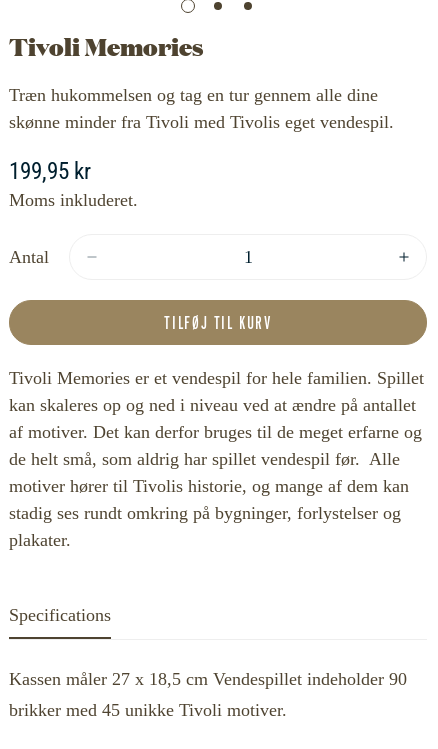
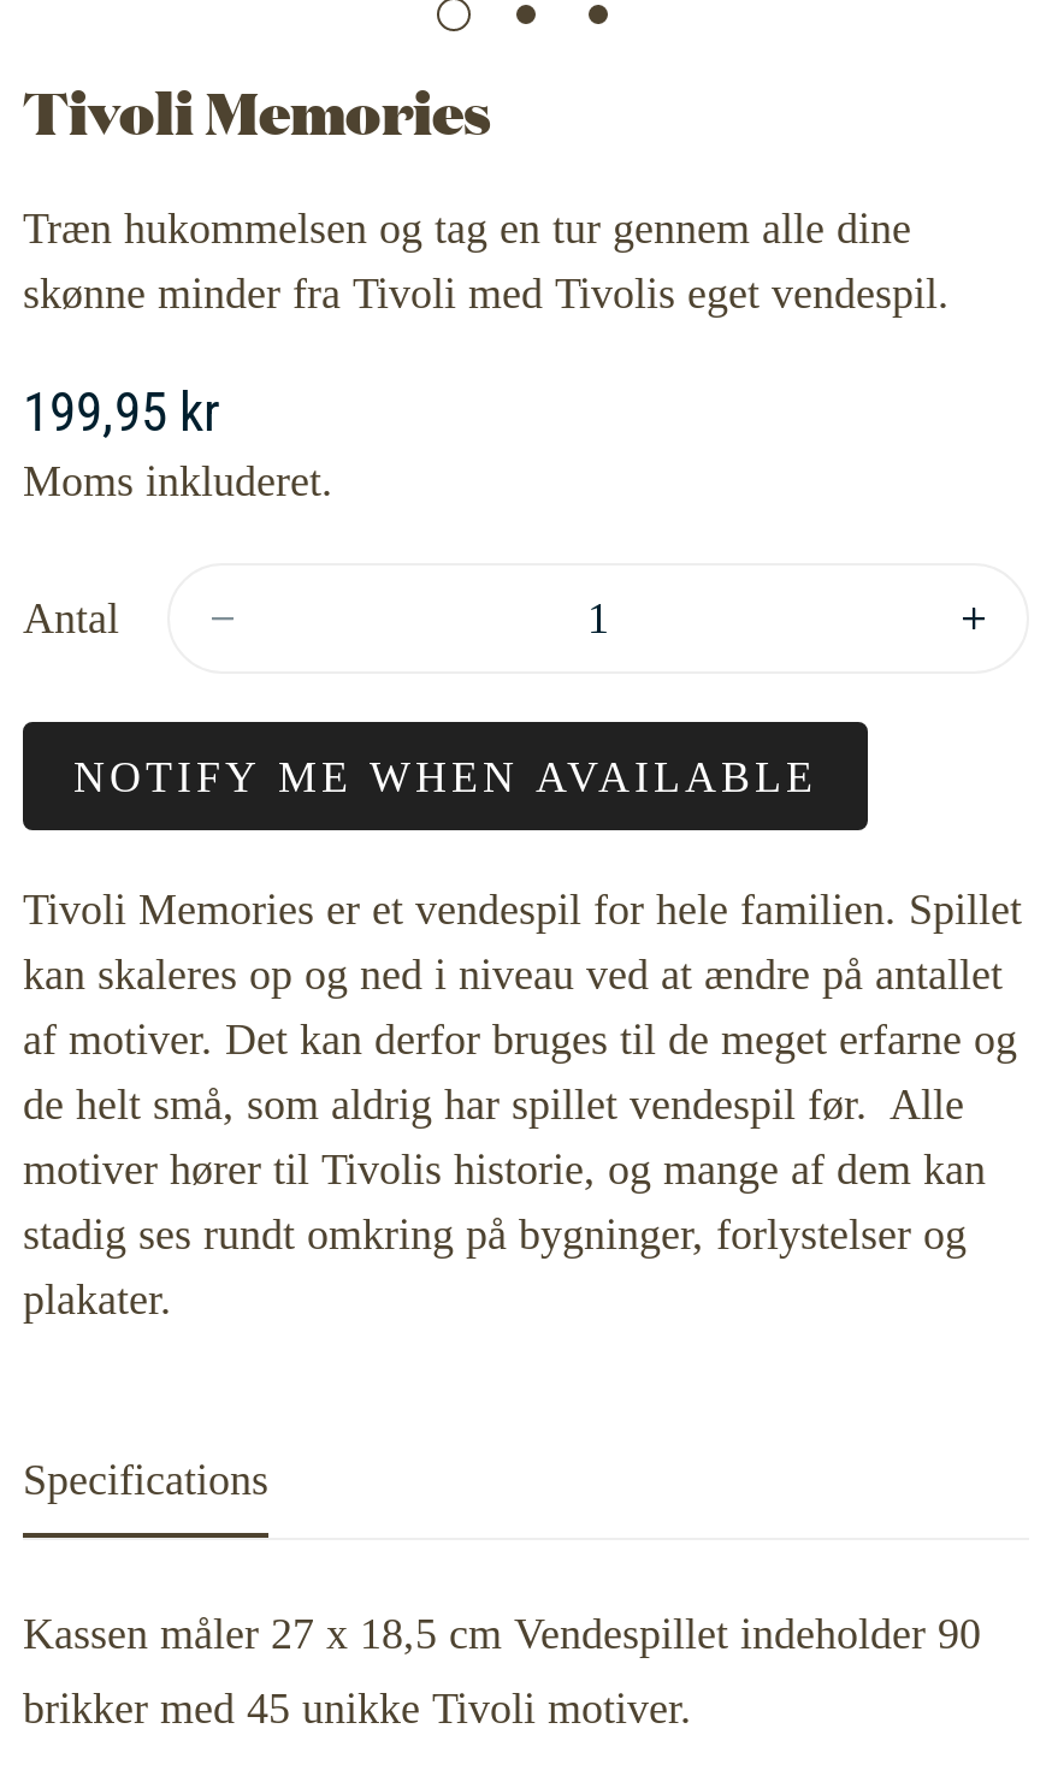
[164,312,272,333] TILFØJ TIL KURV -> [73,752,817,800] NOTIFY ME WHEN AVAILABLE

